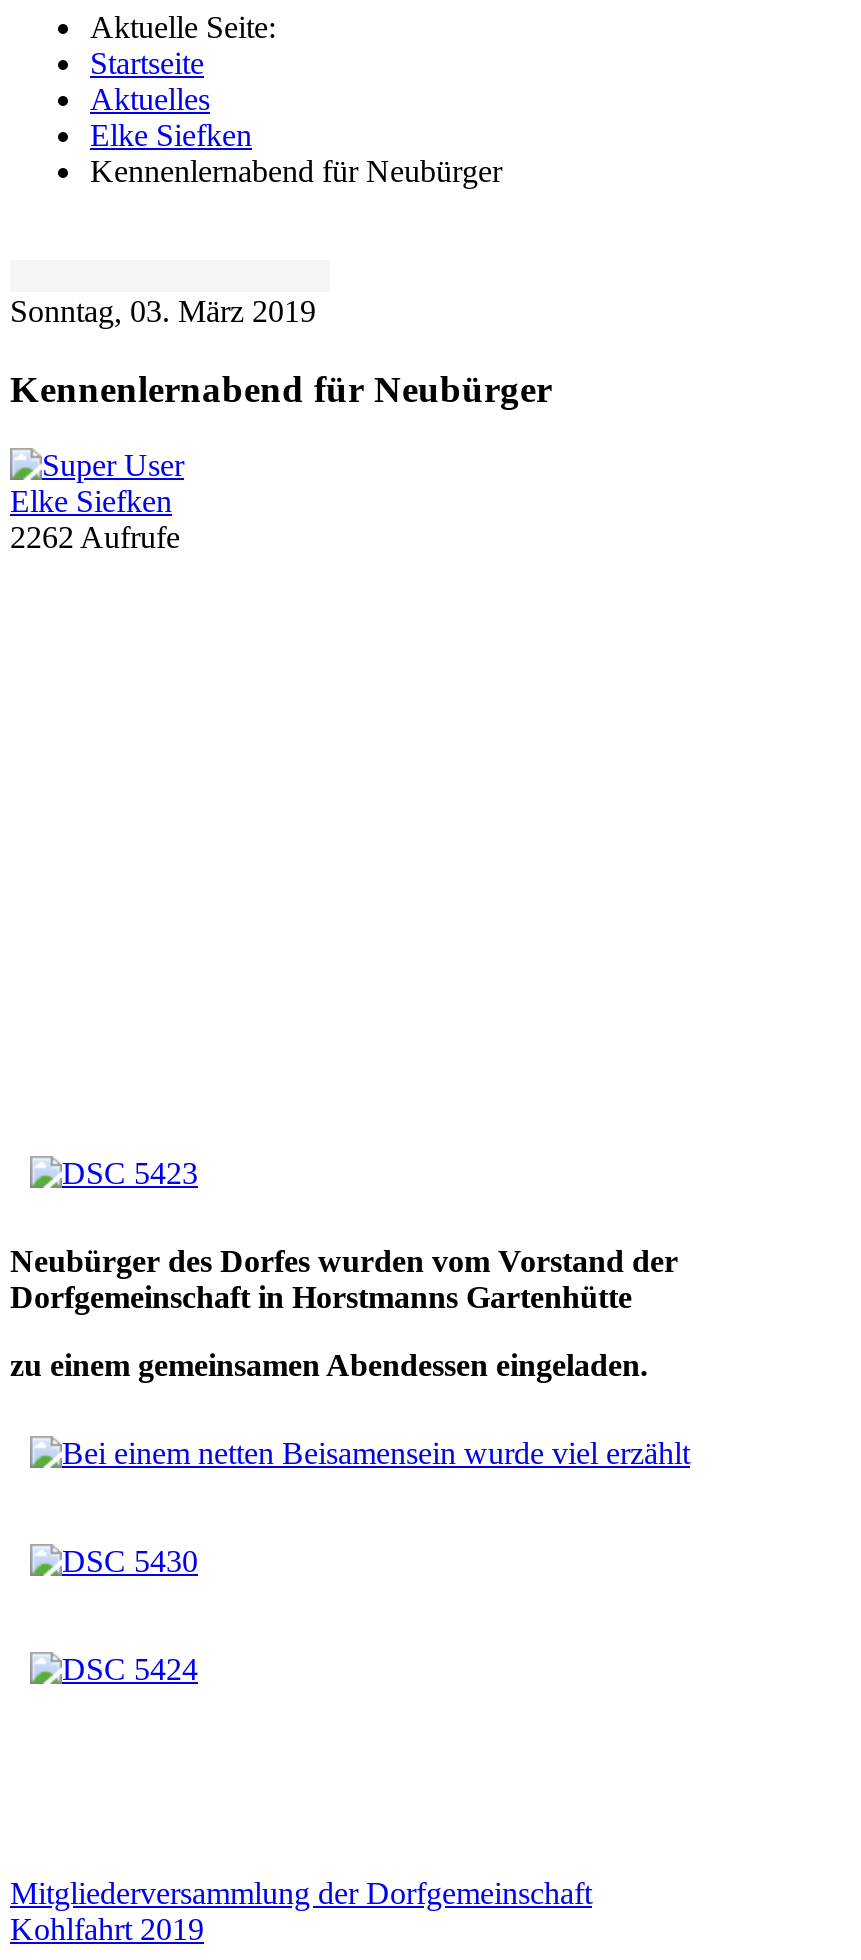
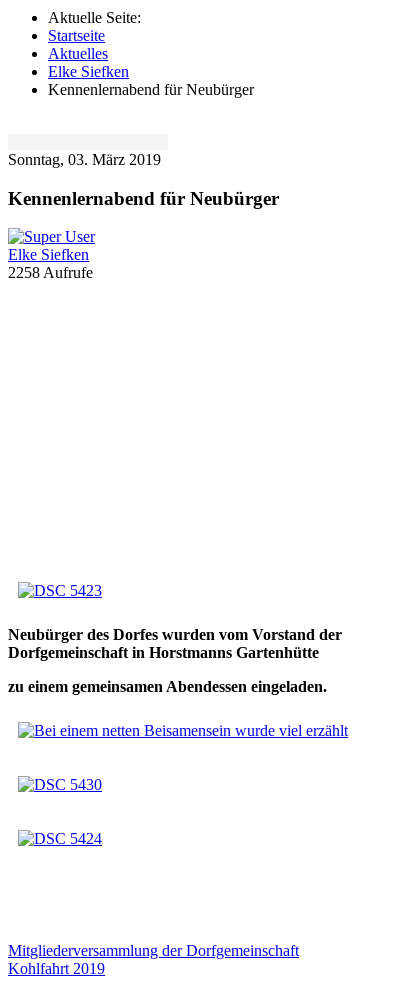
[10,521,180,555] 2262 Aufrufe -> [8,264,93,281] 2258 Aufrufe

